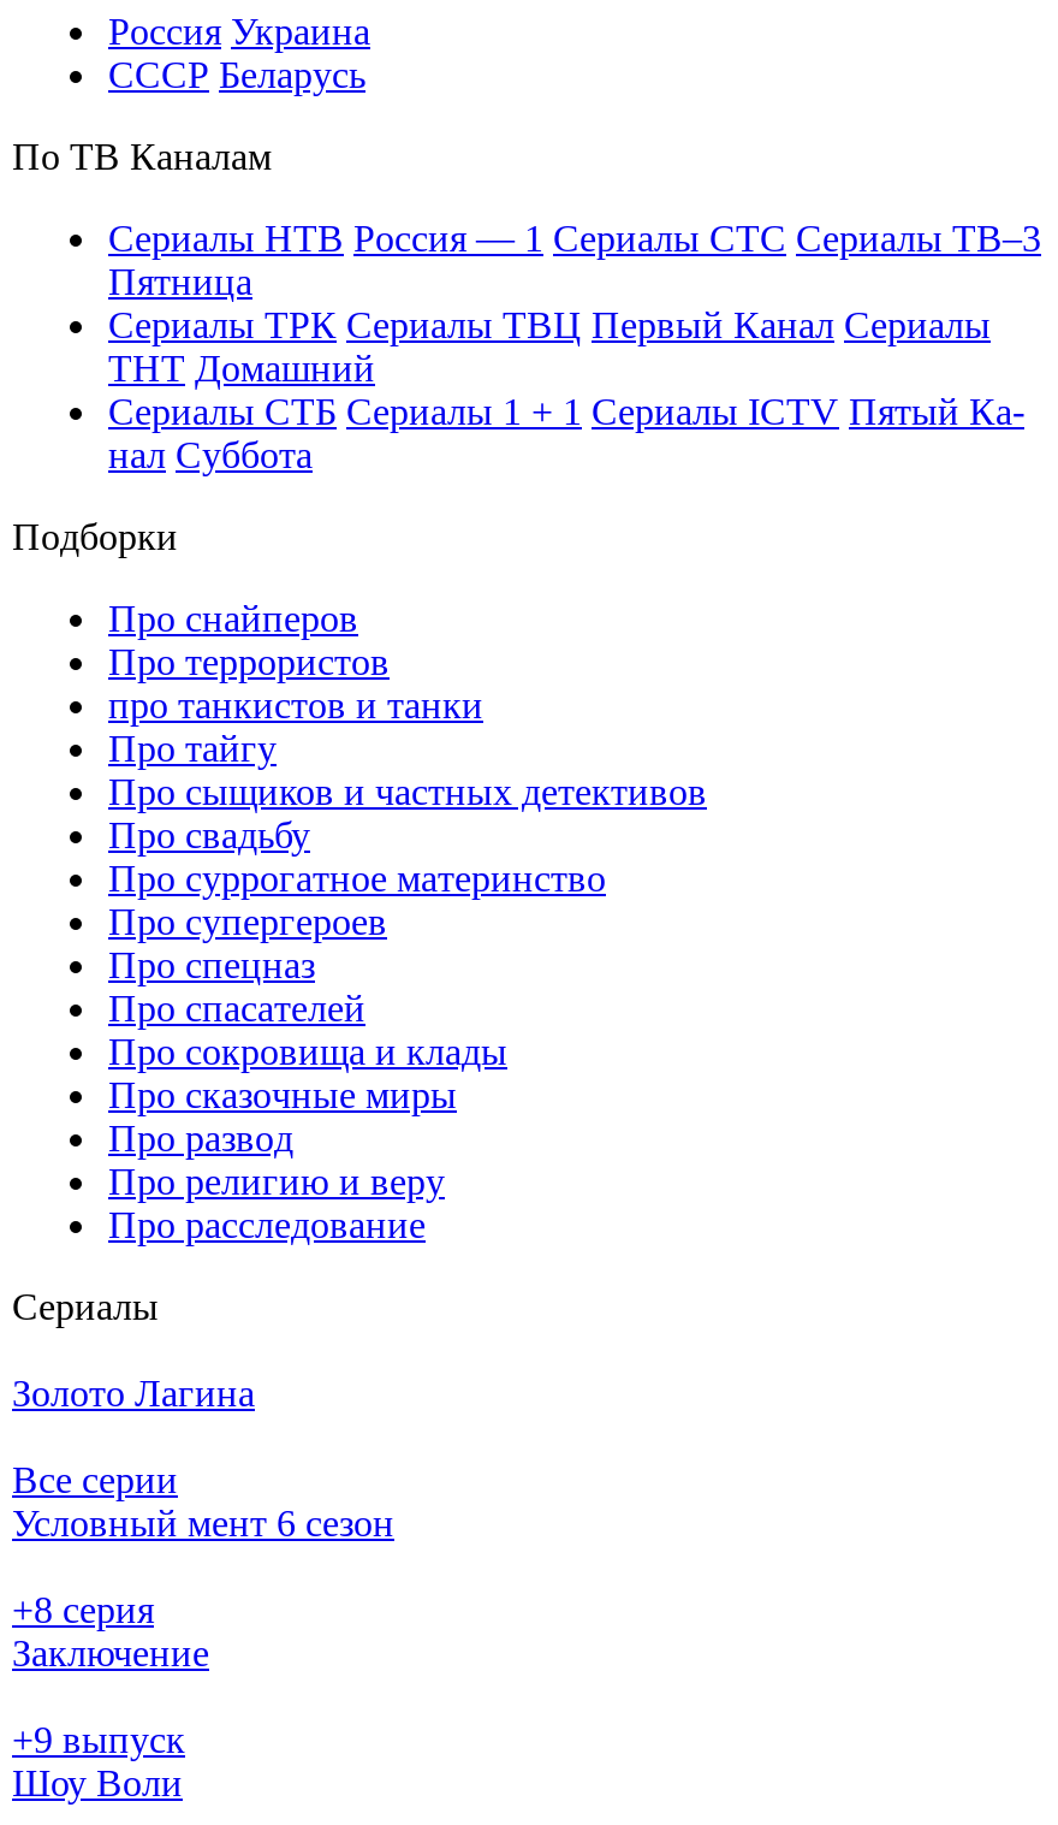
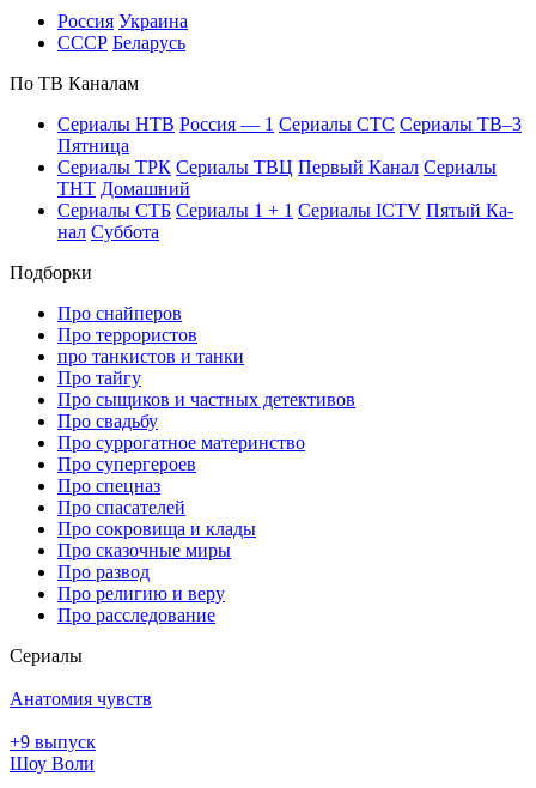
[12,1372,394,1673] Золото Лагина | Все серии | Условный мент 6 сезон | +8 серия | Заключение -> [10,688,152,709] Анатомия чувств

